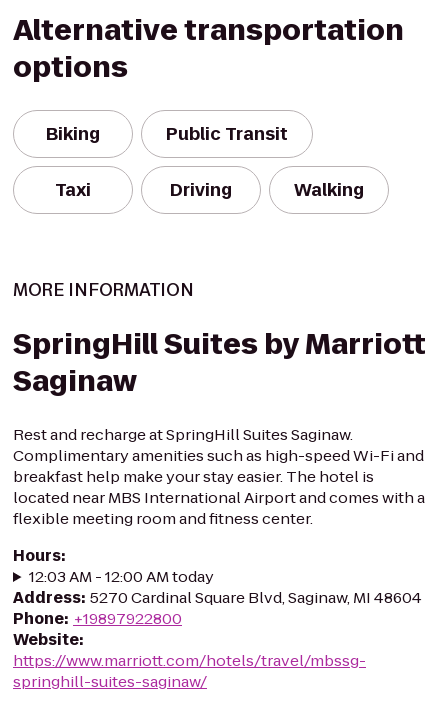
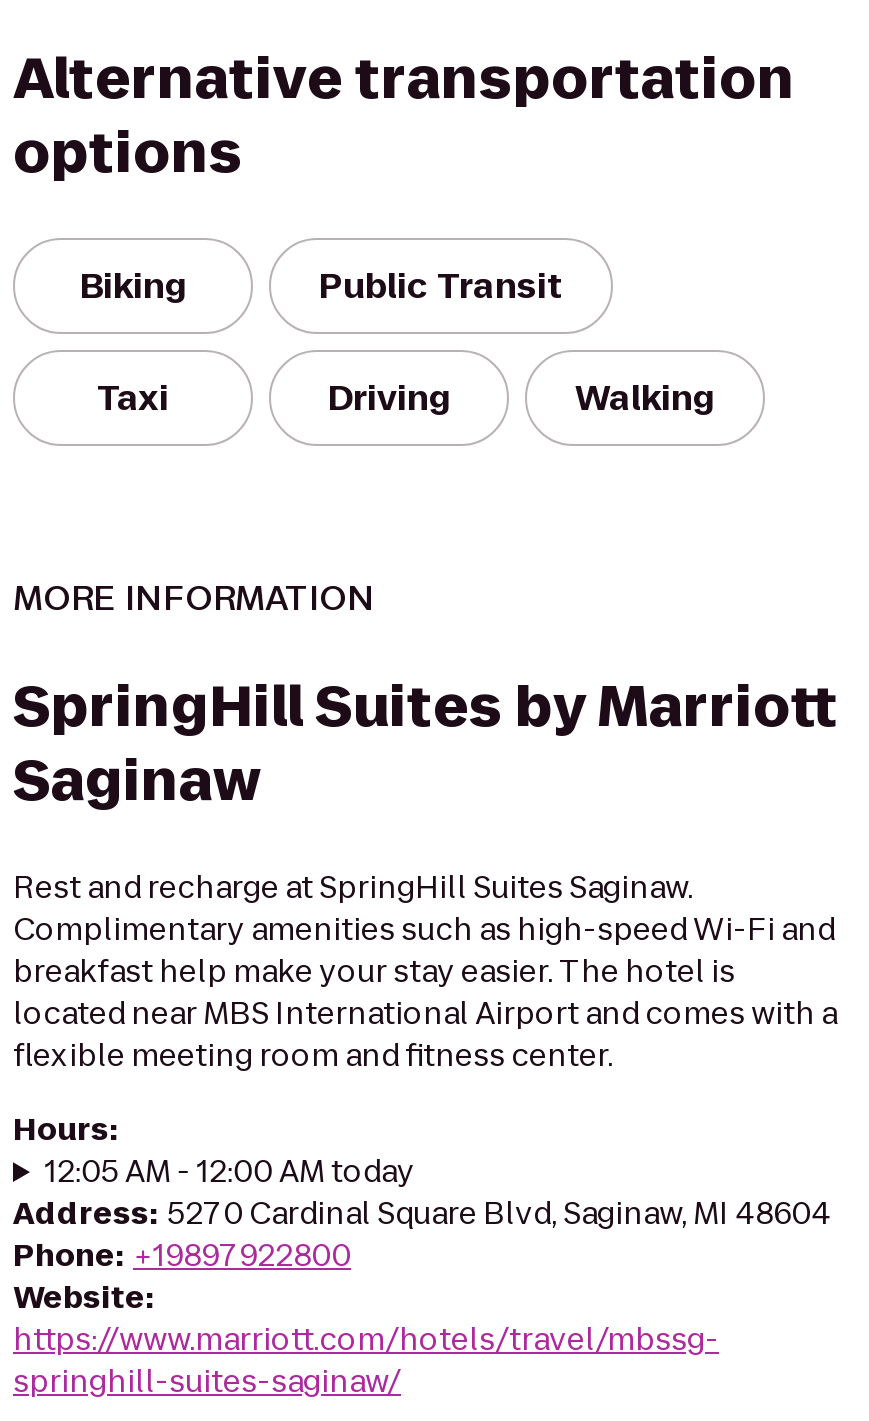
[29,566,214,587] 12:03 AM - 12:00 AM today -> [45,1150,415,1192] 12:05 AM - 12:00 AM today

